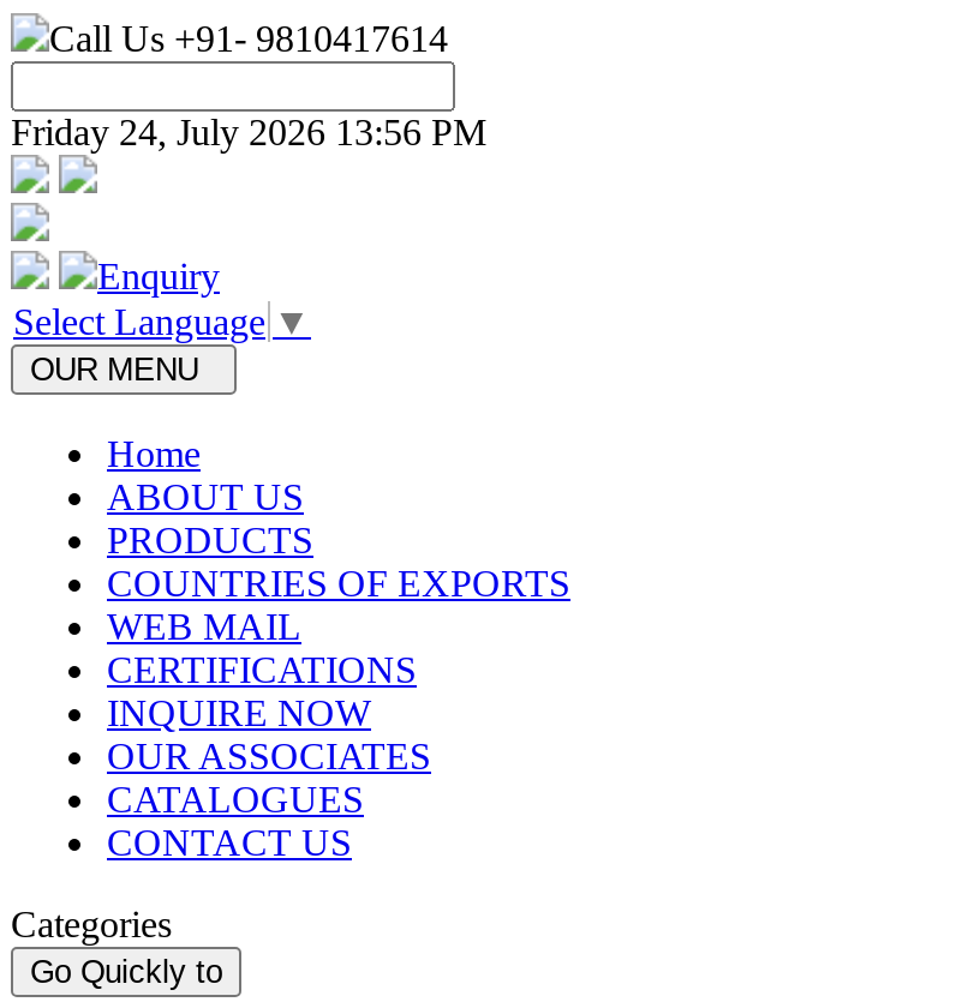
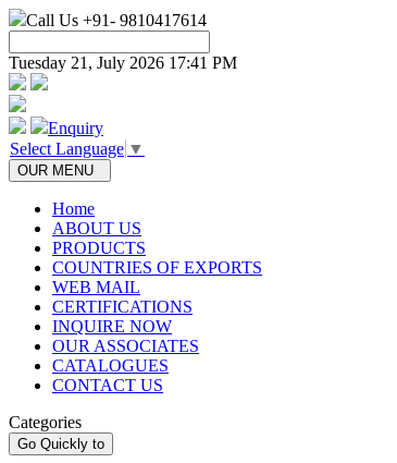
[11,112,486,152] Friday 24, July 202613:56 PM -> [9,53,237,72] Tuesday 21, July 202617:41 PM

